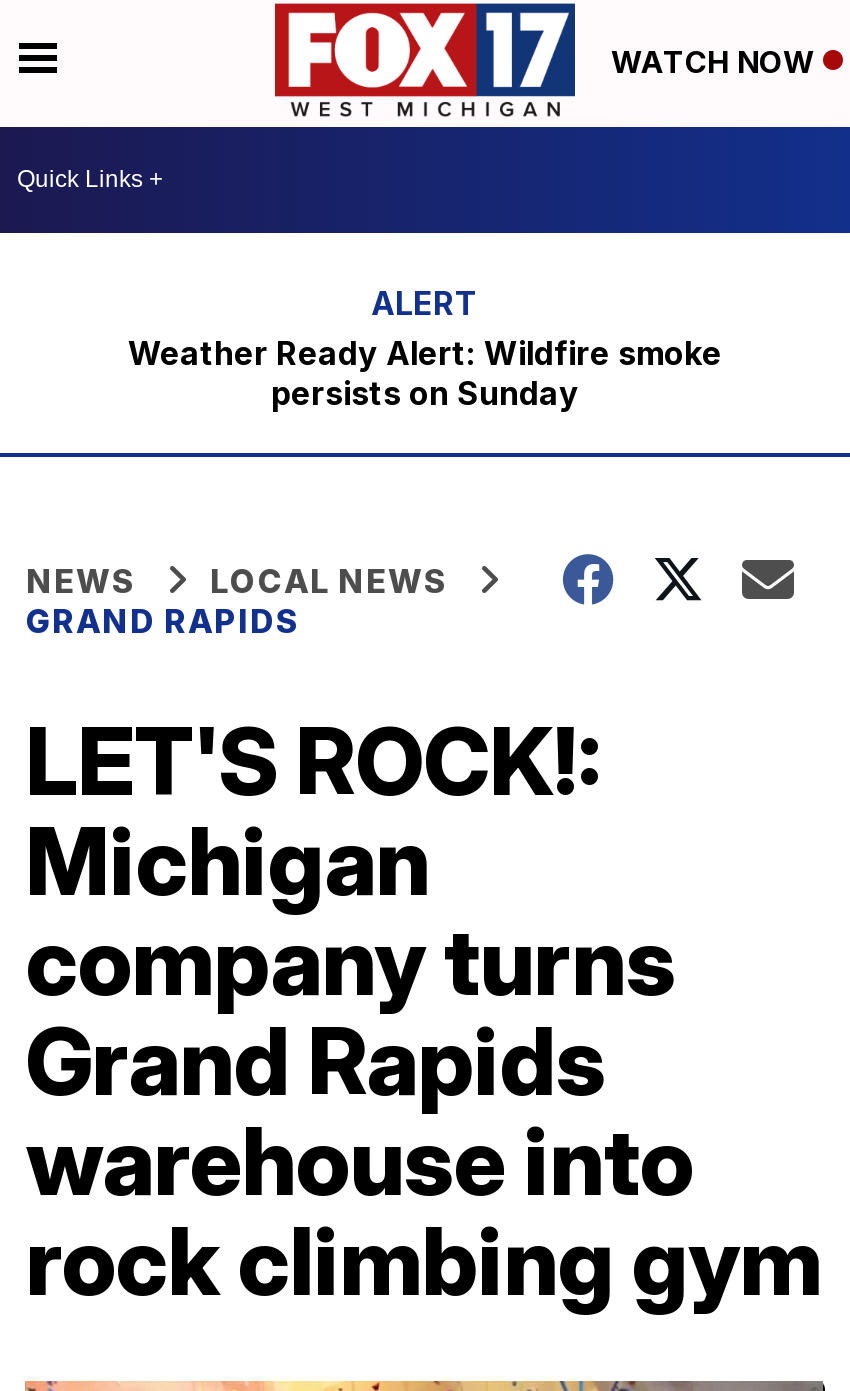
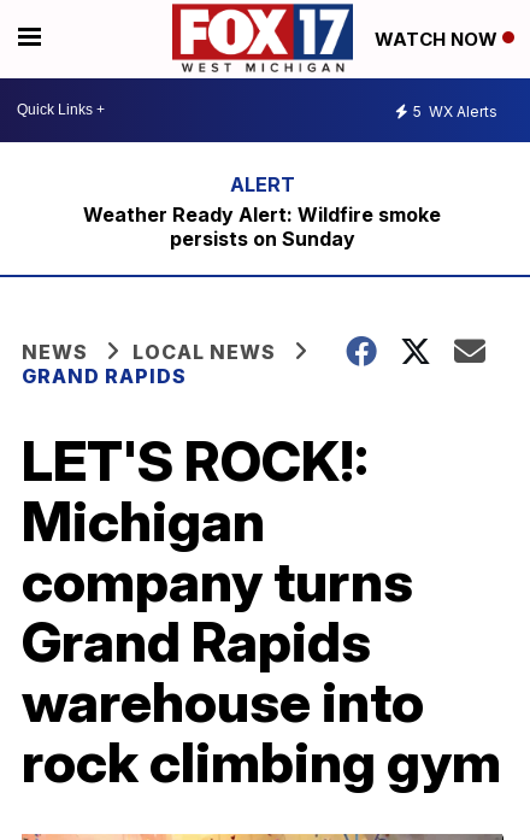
none -> [413,103,497,121] 5 WX Alerts

